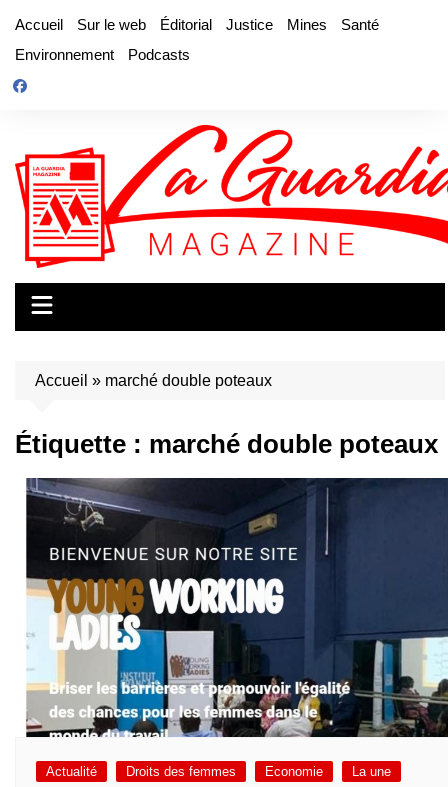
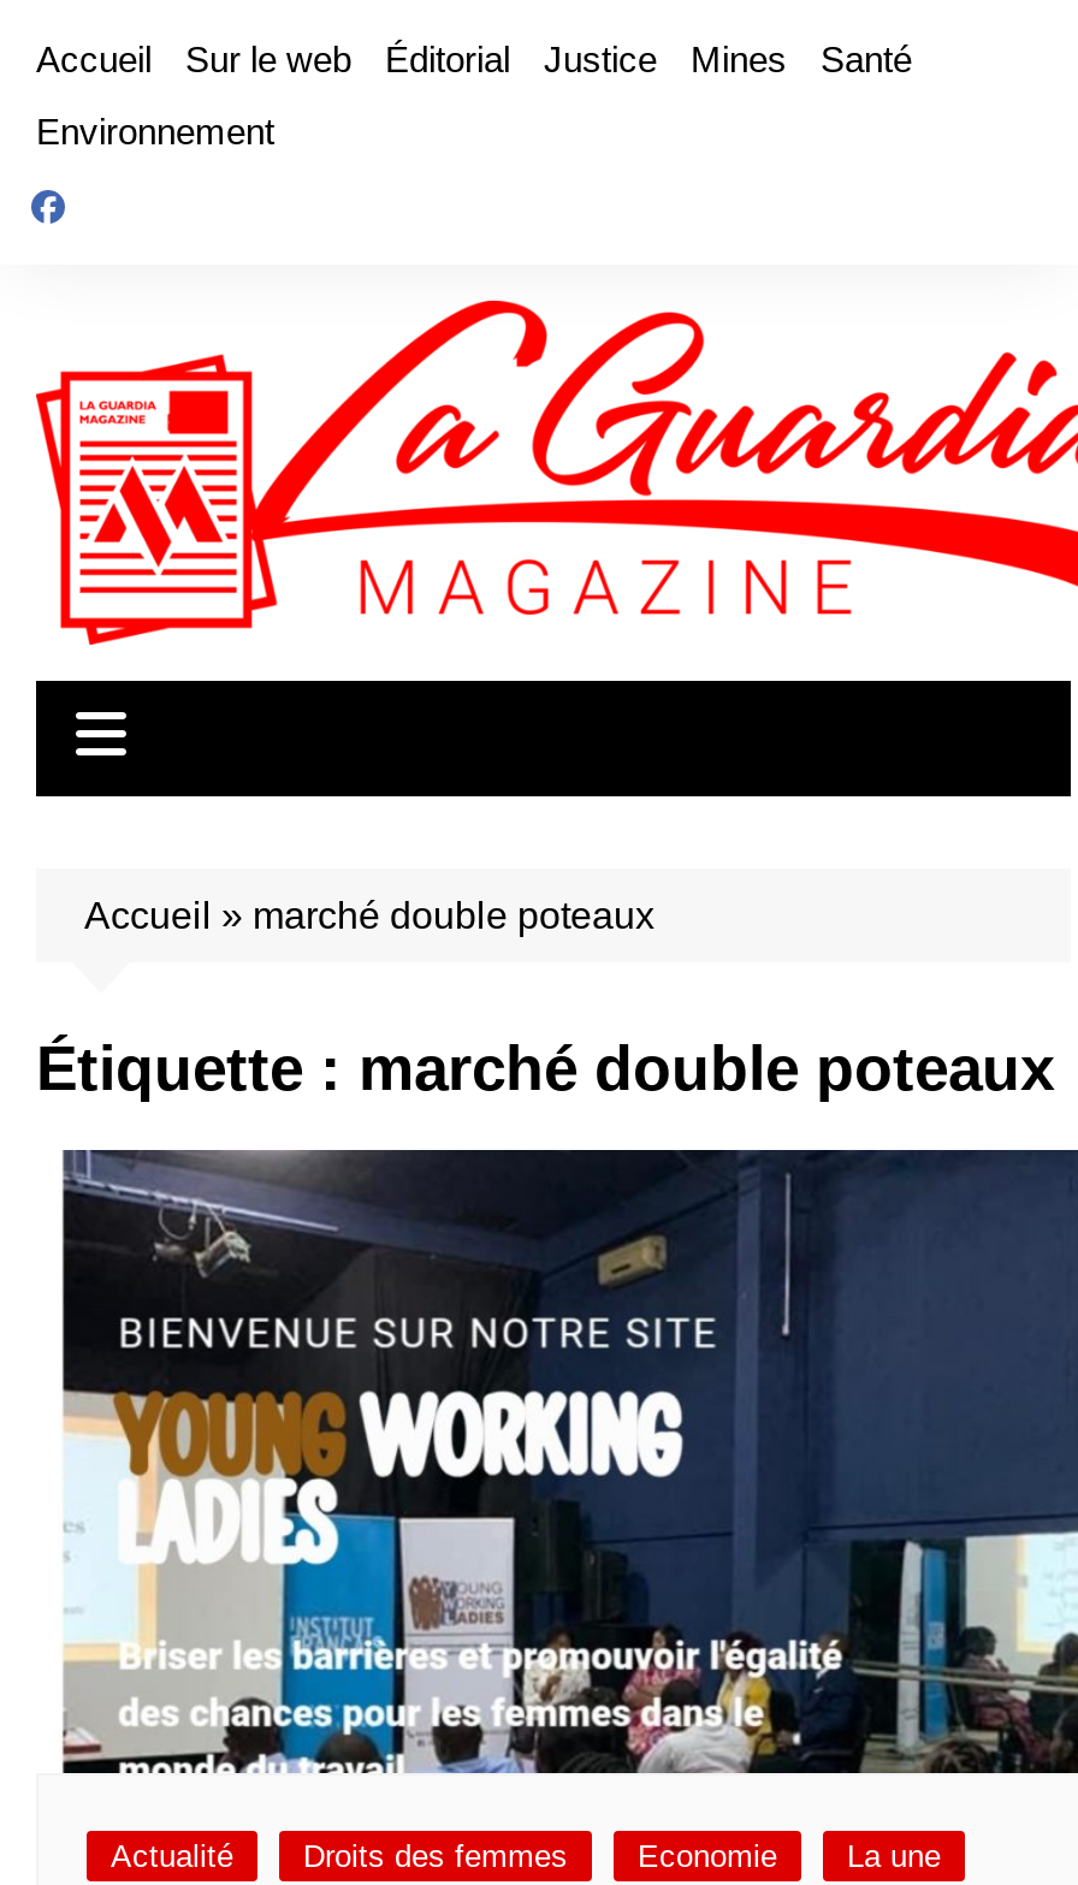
[128,46,190,63] Podcasts -> none

